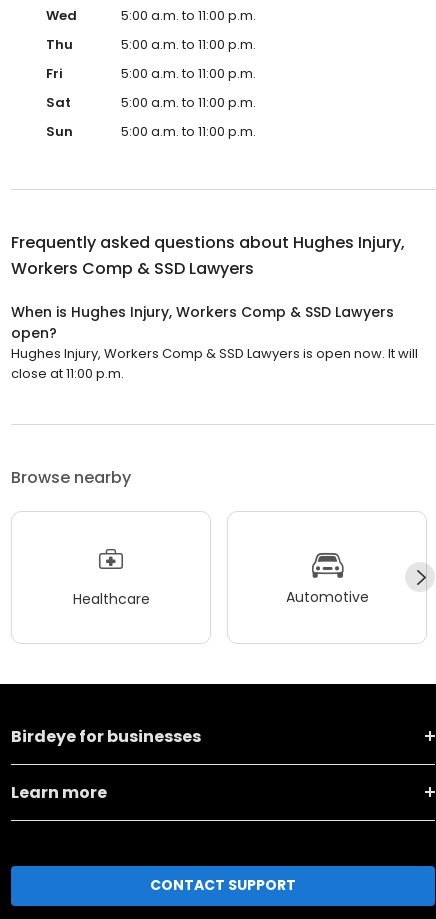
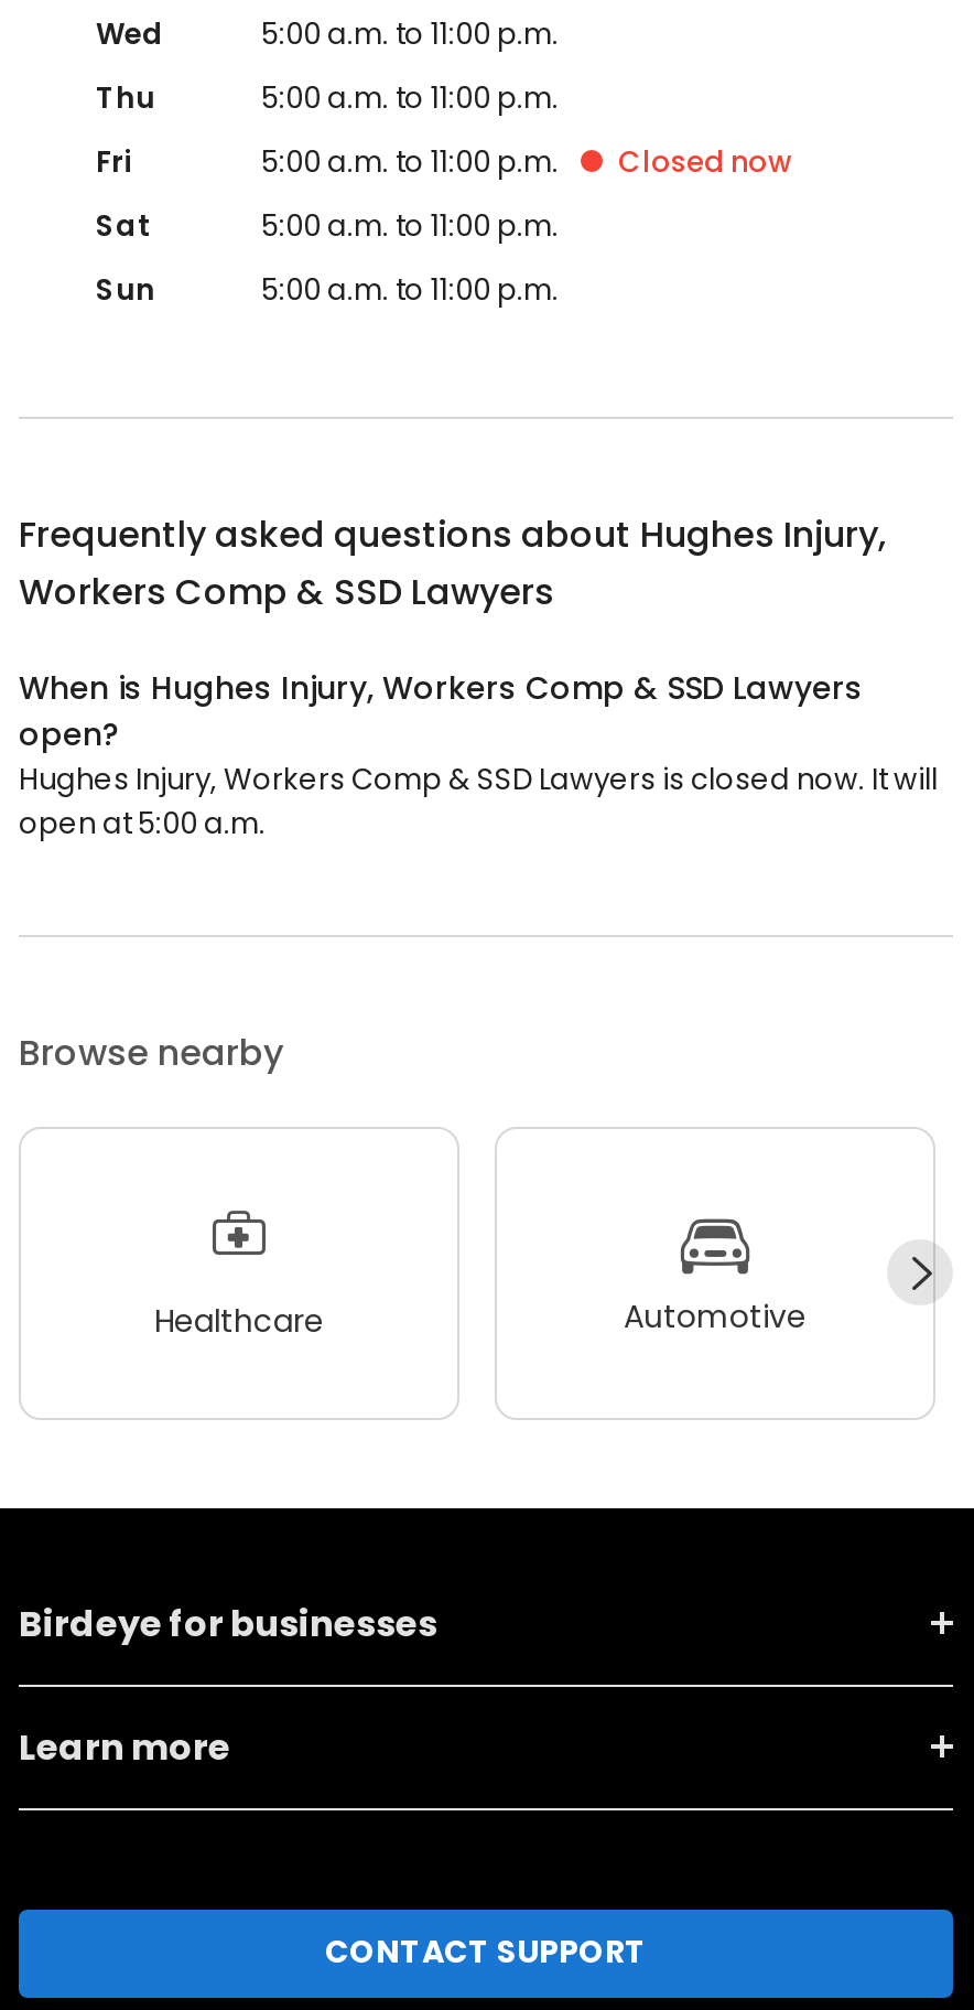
none -> [618,141,792,183] Closed now
[11,344,418,363] Hughes Injury, Workers Comp & SSD Lawyers is open now. It will -> [19,758,938,800] Hughes Injury, Workers Comp & SSD Lawyers is closed now. It will
[11,364,124,383] close at 11:00 p.m. -> [19,802,266,844] open at 5:00 a.m.

